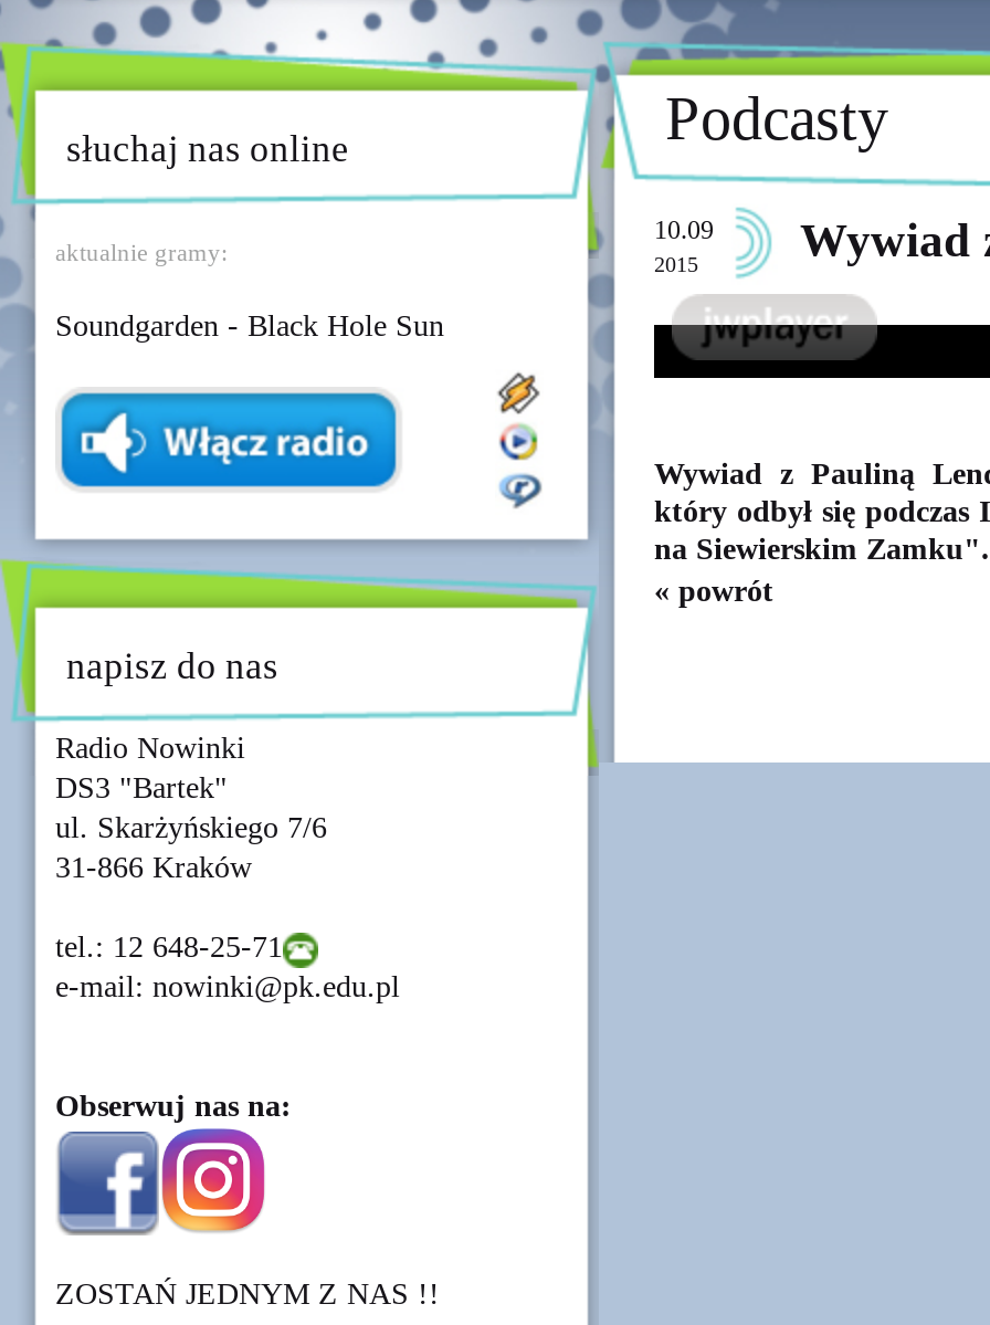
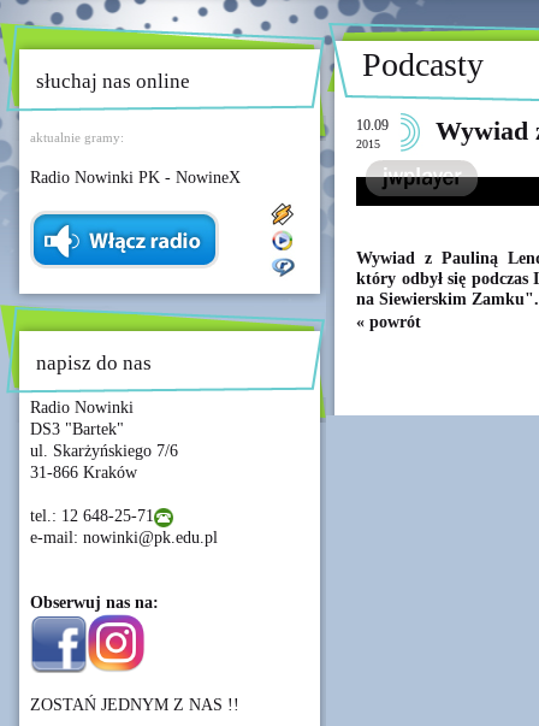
[55,309,444,343] Soundgarden - Black Hole Sun -> [30,169,241,187] Radio Nowinki PK - NowineX

